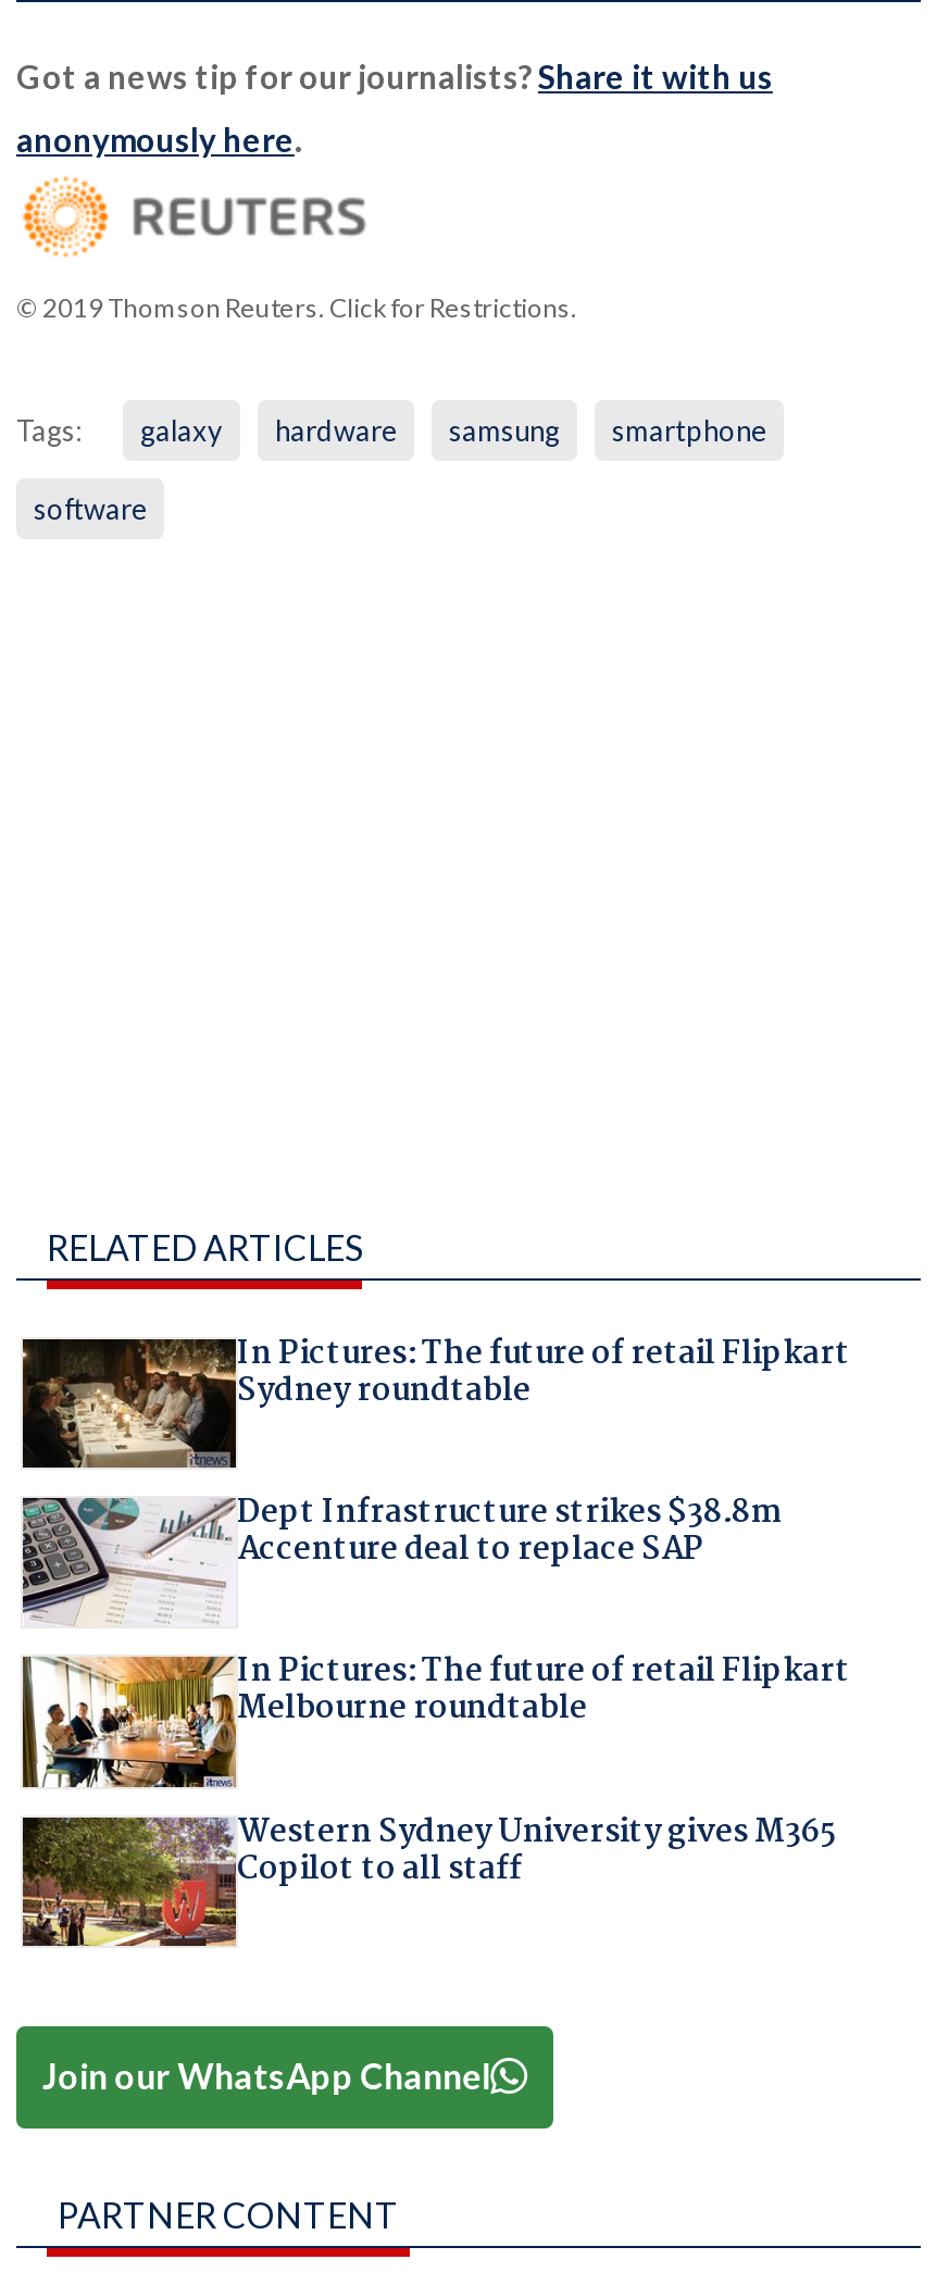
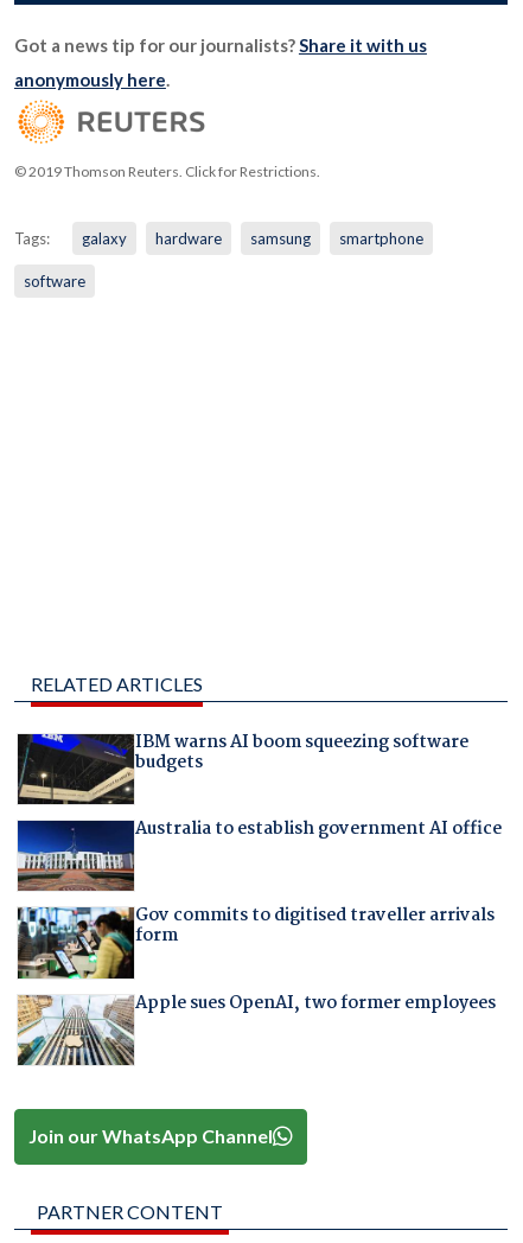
[21,1328,850,1470] [image] | In Pictures: The future of retail Flipkart | Sydney roundtable -> [18,728,468,805] [image] | IBM warns AI boom squeezing software | budgets
[21,1487,781,1626] [image] | Dept Infrastructure strikes $38.8m | Accenture deal to replace SAP -> [17,815,501,892] [image] | Australia to establish government AI office
[21,1647,850,1789] [image] | In Pictures: The future of retail Flipkart | Melbourne roundtable -> [17,902,494,980] [image] | Gov commits to digitised traveller arrivals | form
[21,1806,837,1948] [image] | Western Sydney University gives M365 | Copilot to all staff -> [17,989,495,1066] [image] | Apple sues OpenAI, two former employees

